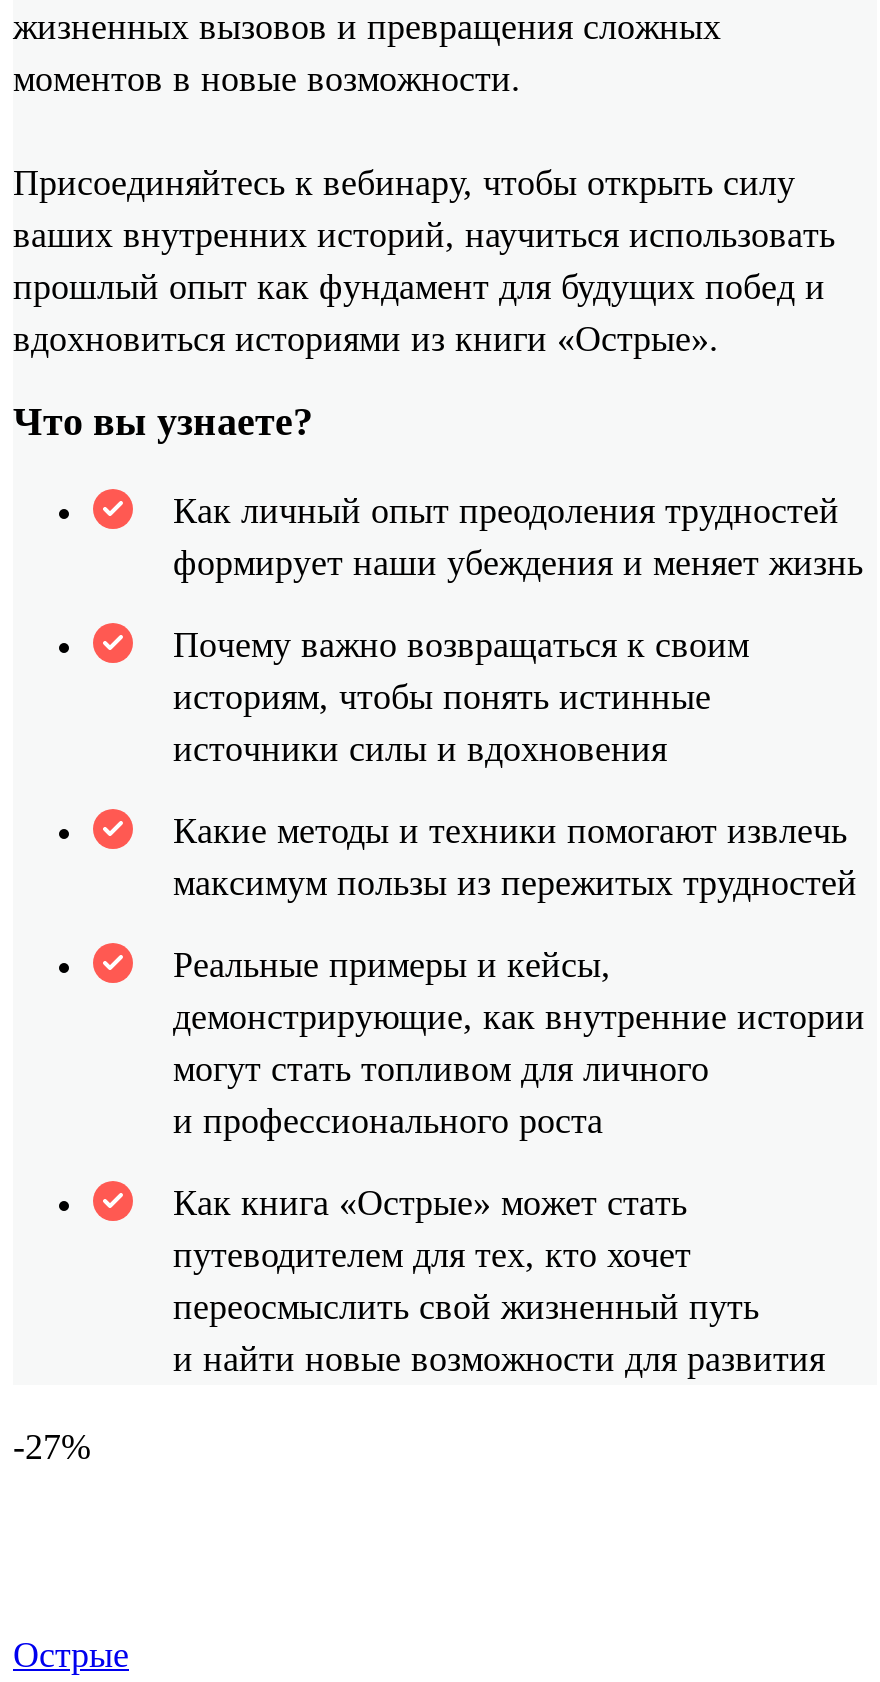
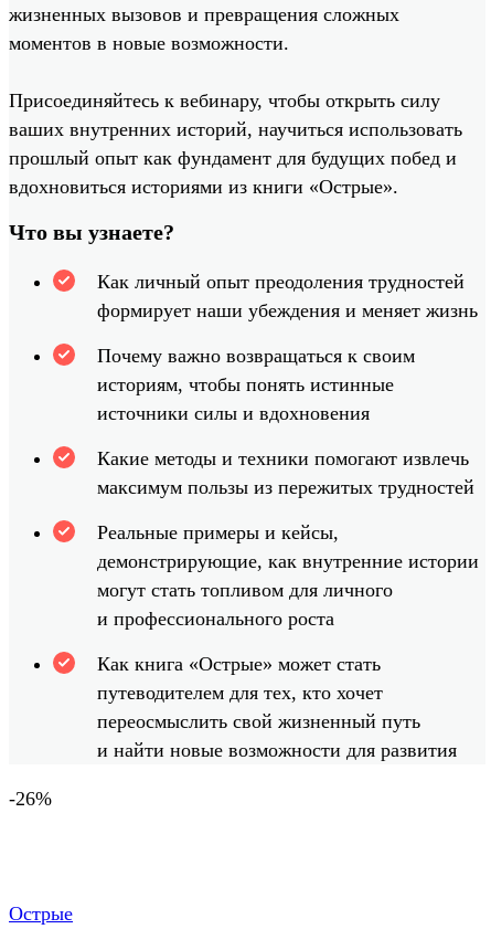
[13,1426,91,1466] -27% -> [9,788,52,810] -26%

